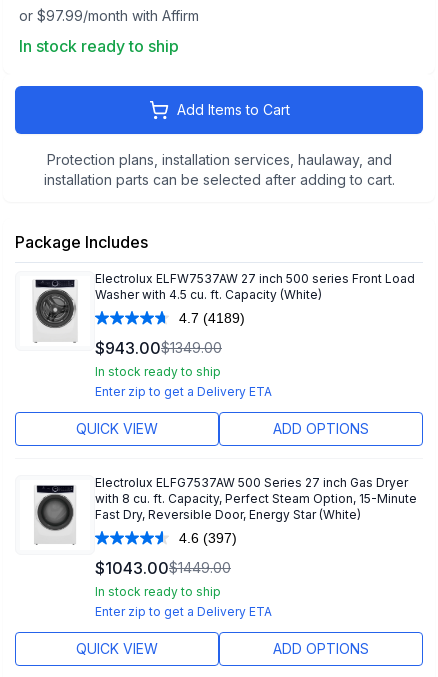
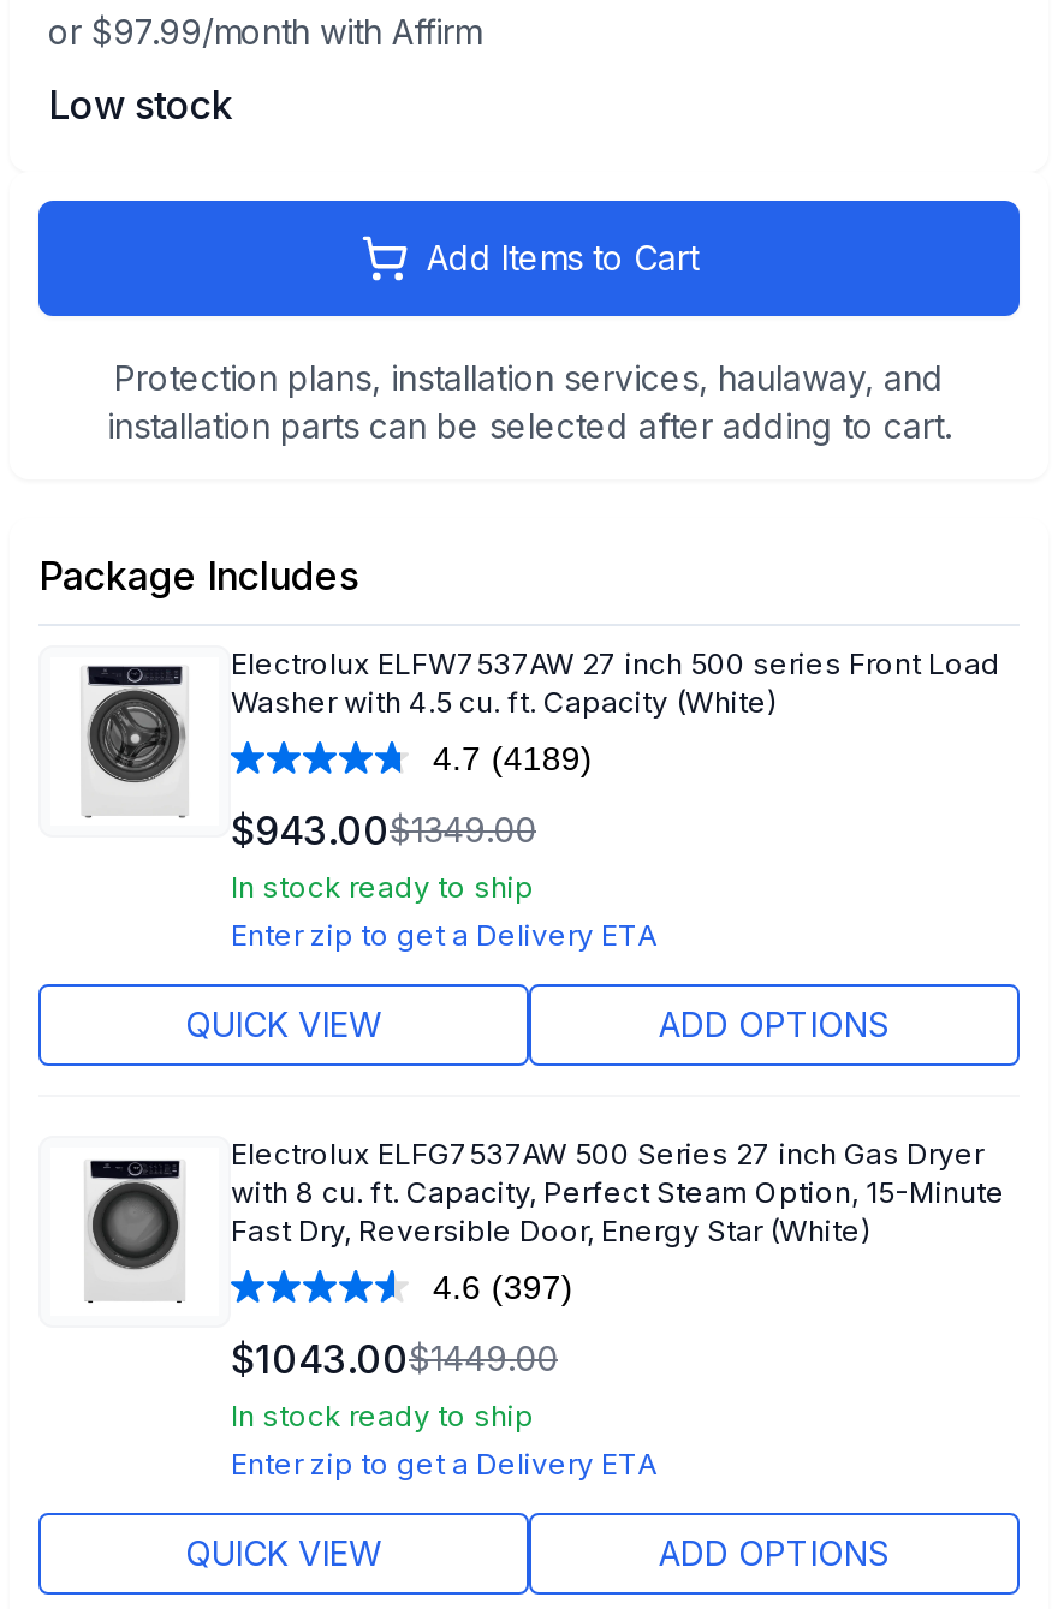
[19,36,179,56] In stock ready to ship -> [48,81,233,129] Low stock

